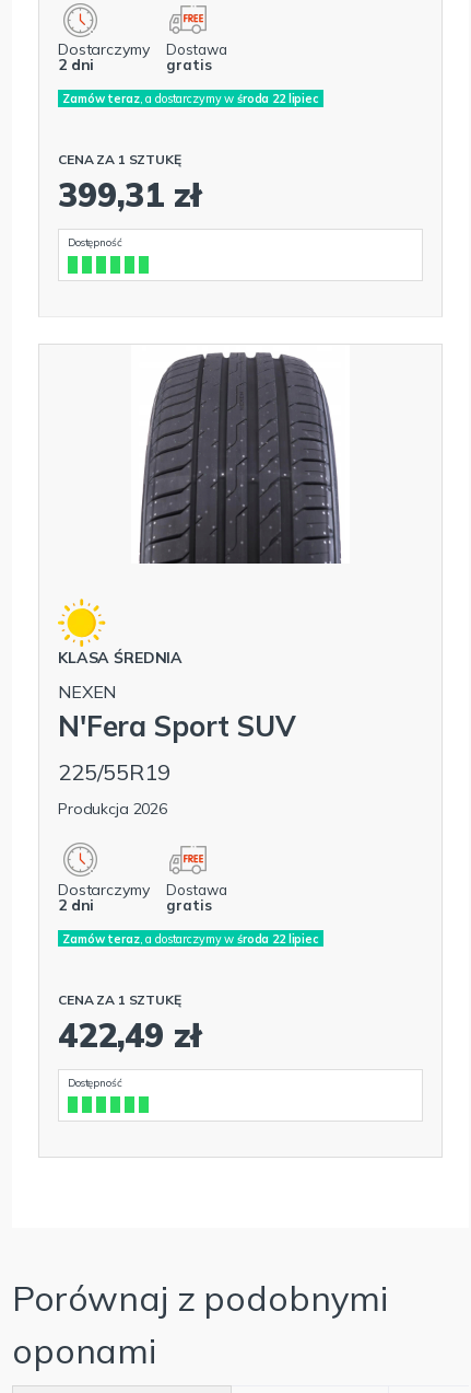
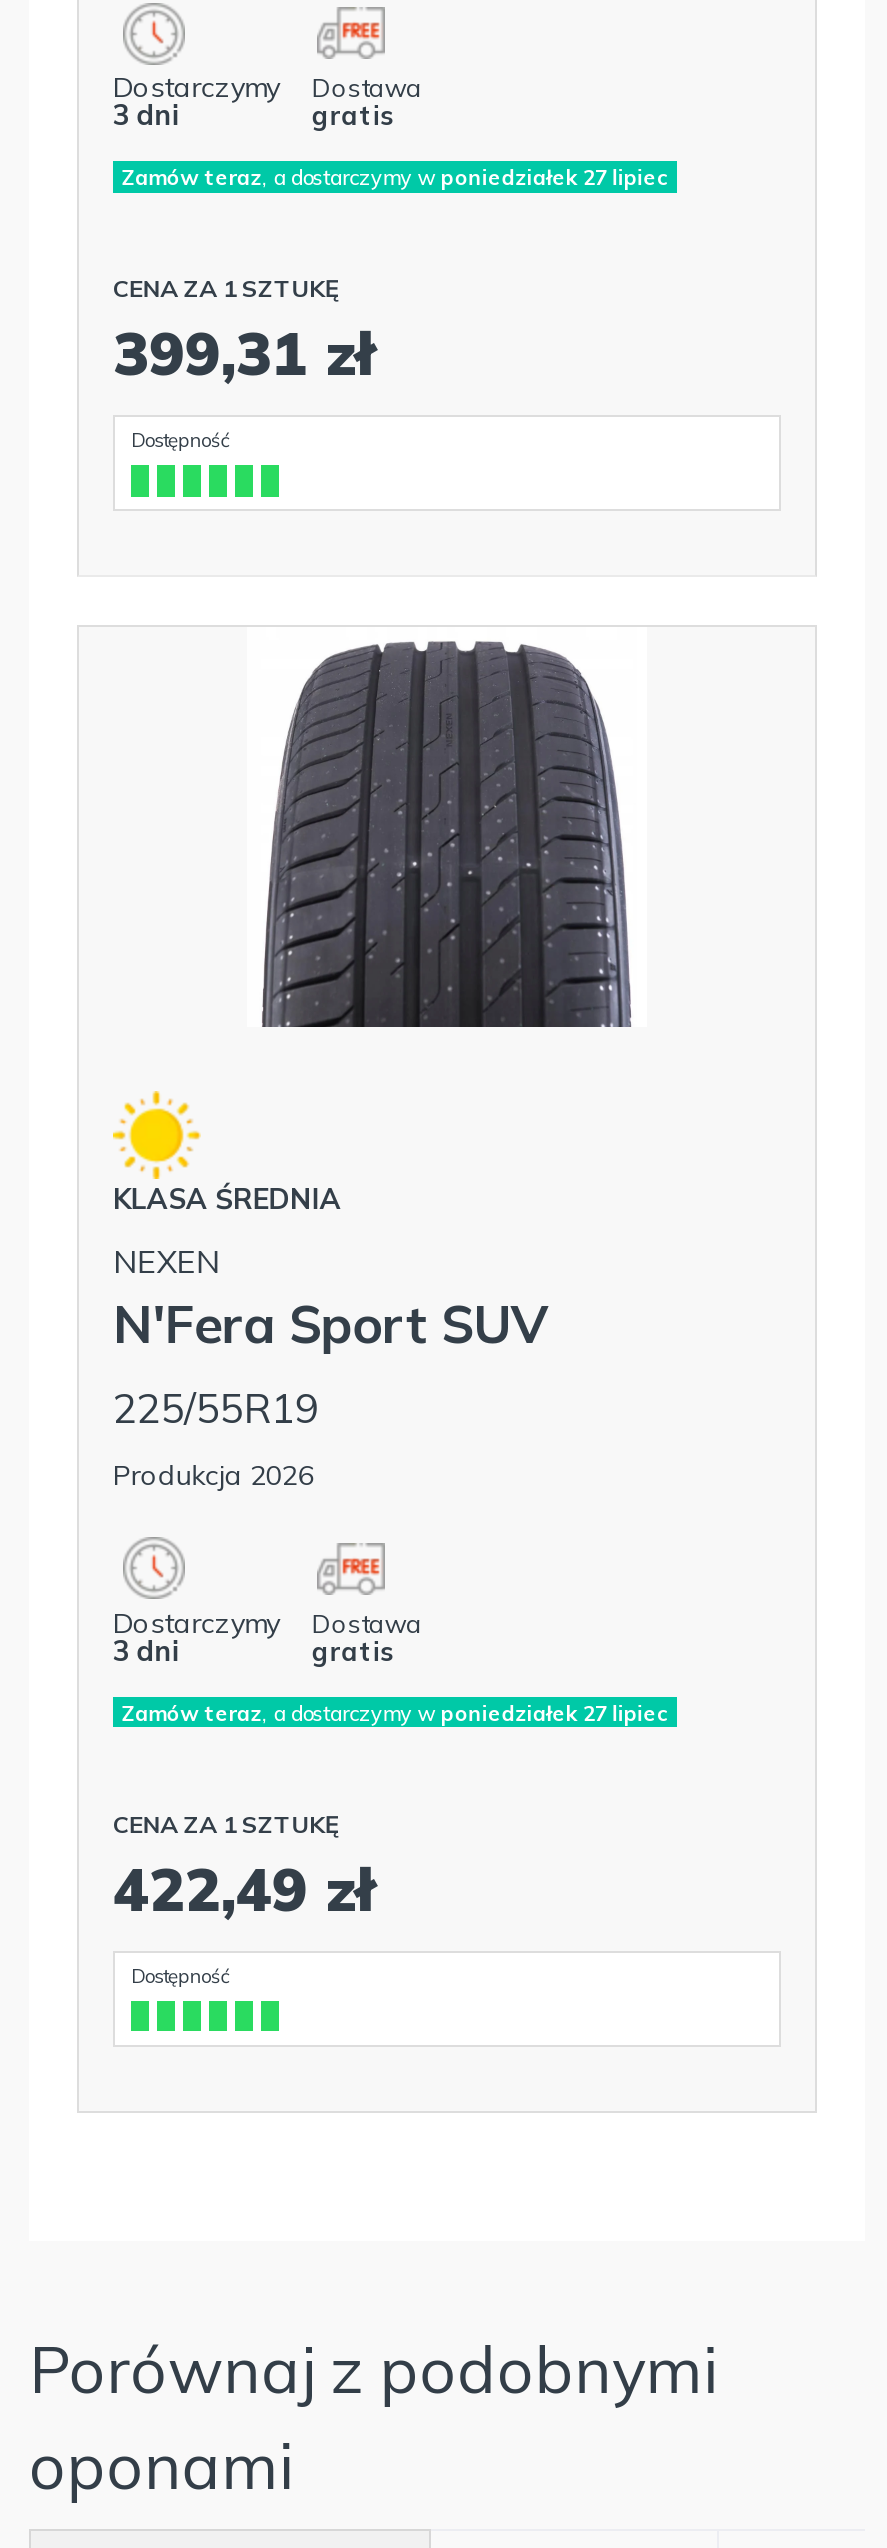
[58,55,94,75] 2 dni -> [113,98,180,134] 3 dni
[63,91,319,106] Zamów teraz, a dostarczymy w środa 22 lipiec -> [121,163,669,191] Zamów teraz, a dostarczymy w poniedziałek 27 lipiec
[58,895,94,915] 2 dni -> [113,1633,180,1669] 3 dni
[63,931,319,946] Zamów teraz, a dostarczymy wśroda 22 lipiec -> [121,1698,669,1726] Zamów teraz, a dostarczymy wponiedziałek 27 lipiec

